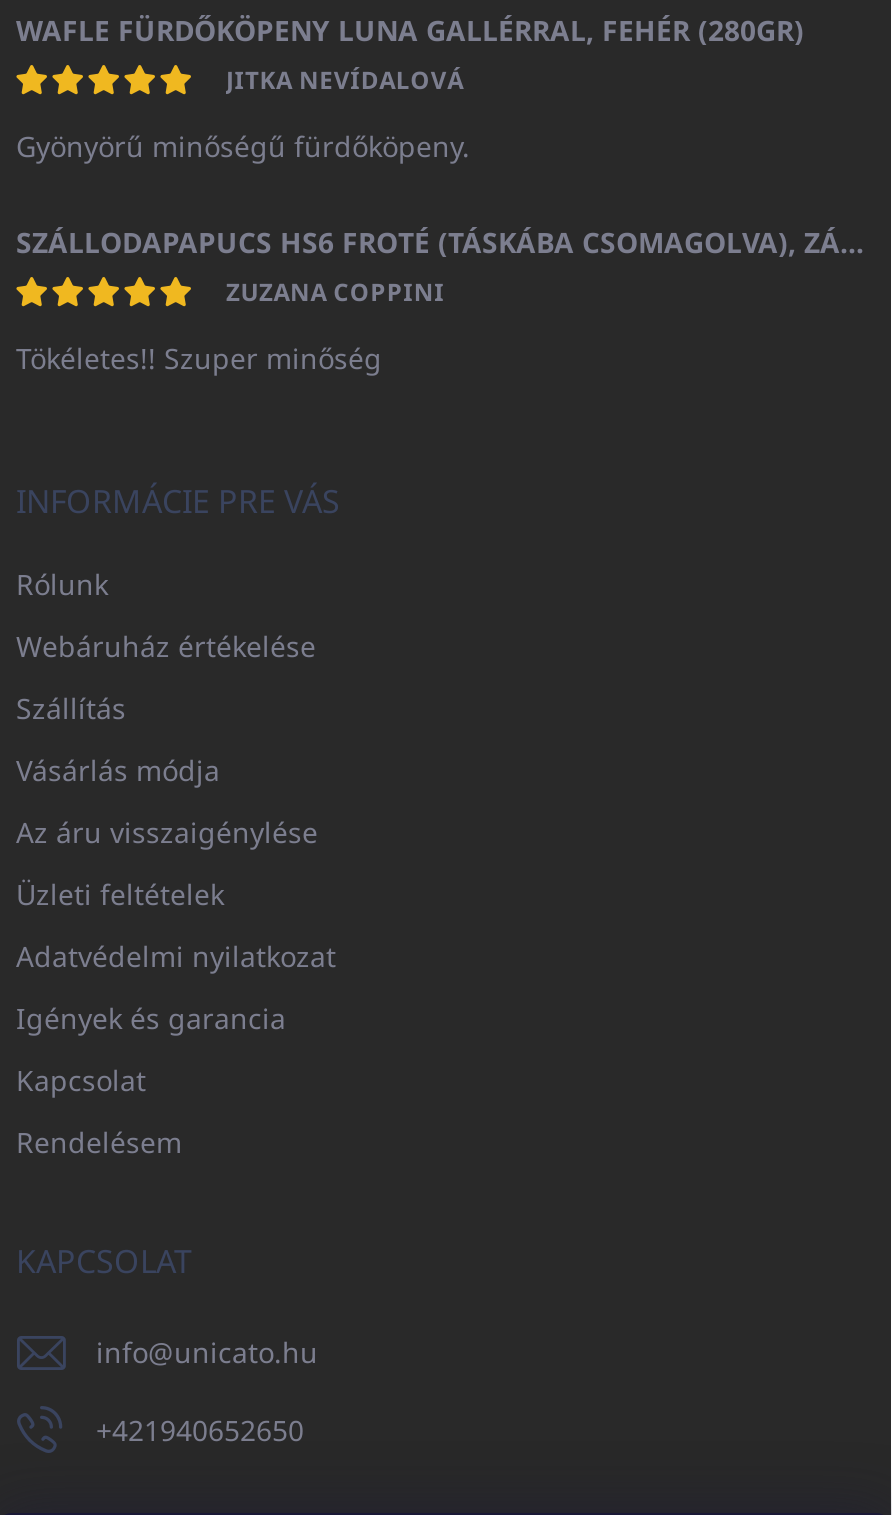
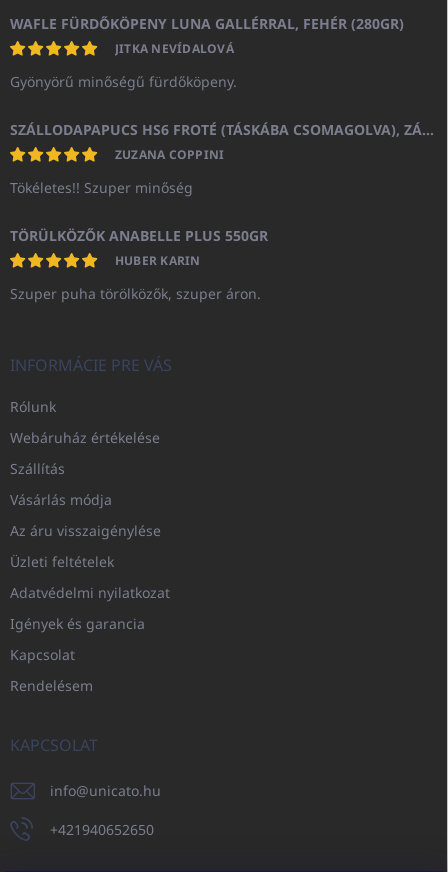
none -> [10,226,268,303] TÖRÜLKÖZŐK ANABELLE PLUS 550GR | HUBER KARIN | Szuper puha törölközők, szuper áron.

